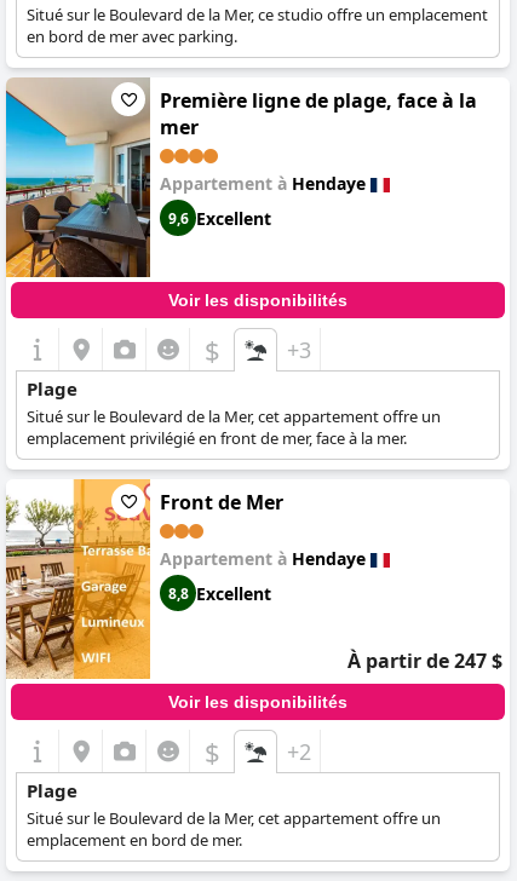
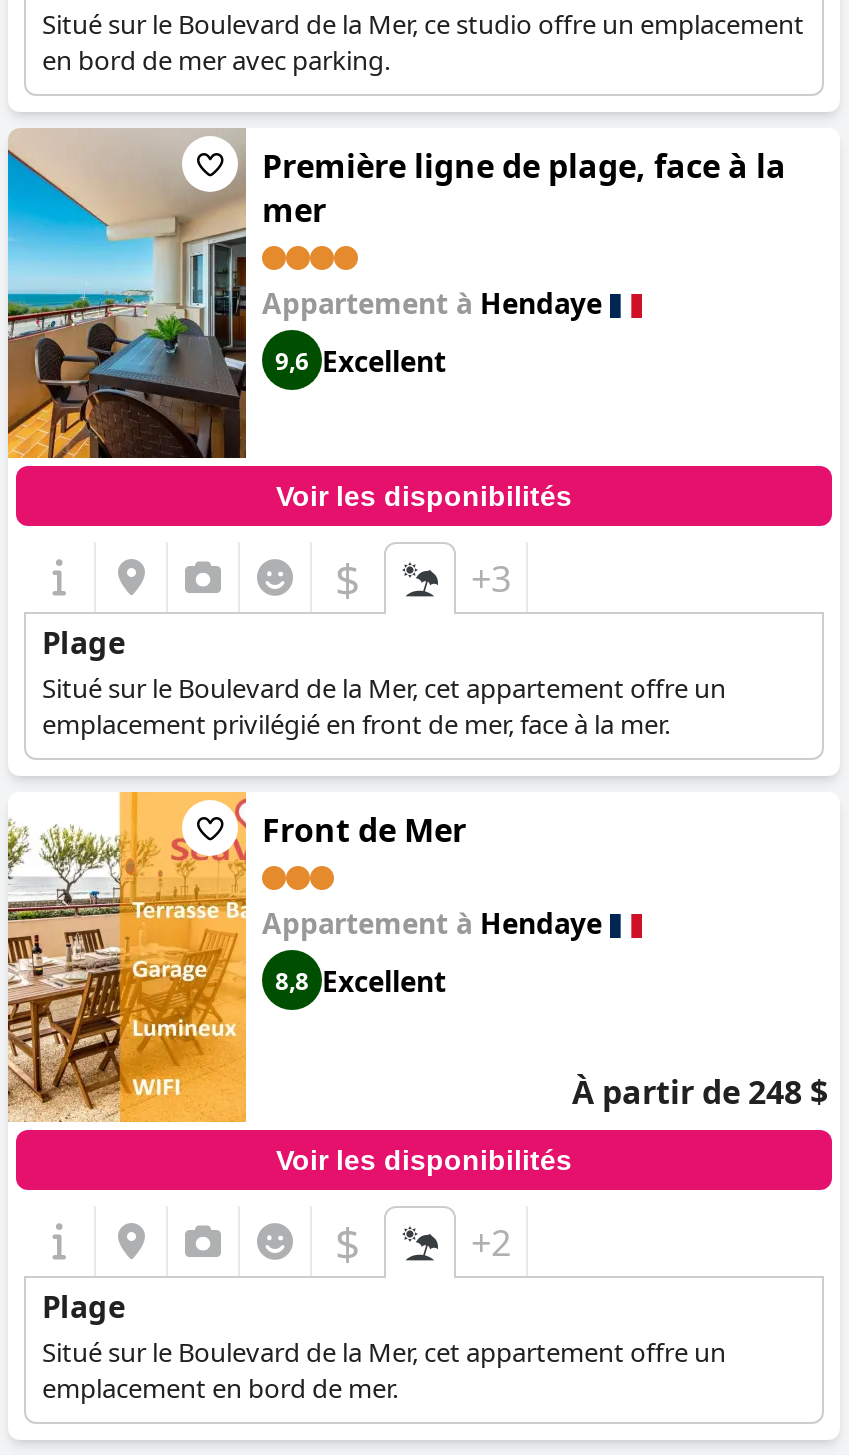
[347,647,502,674] À partir de 247 $ -> [572,1070,828,1114] À partir de 248 $

